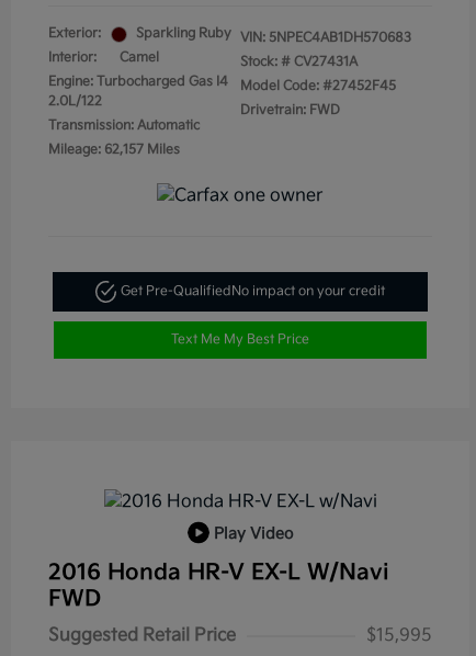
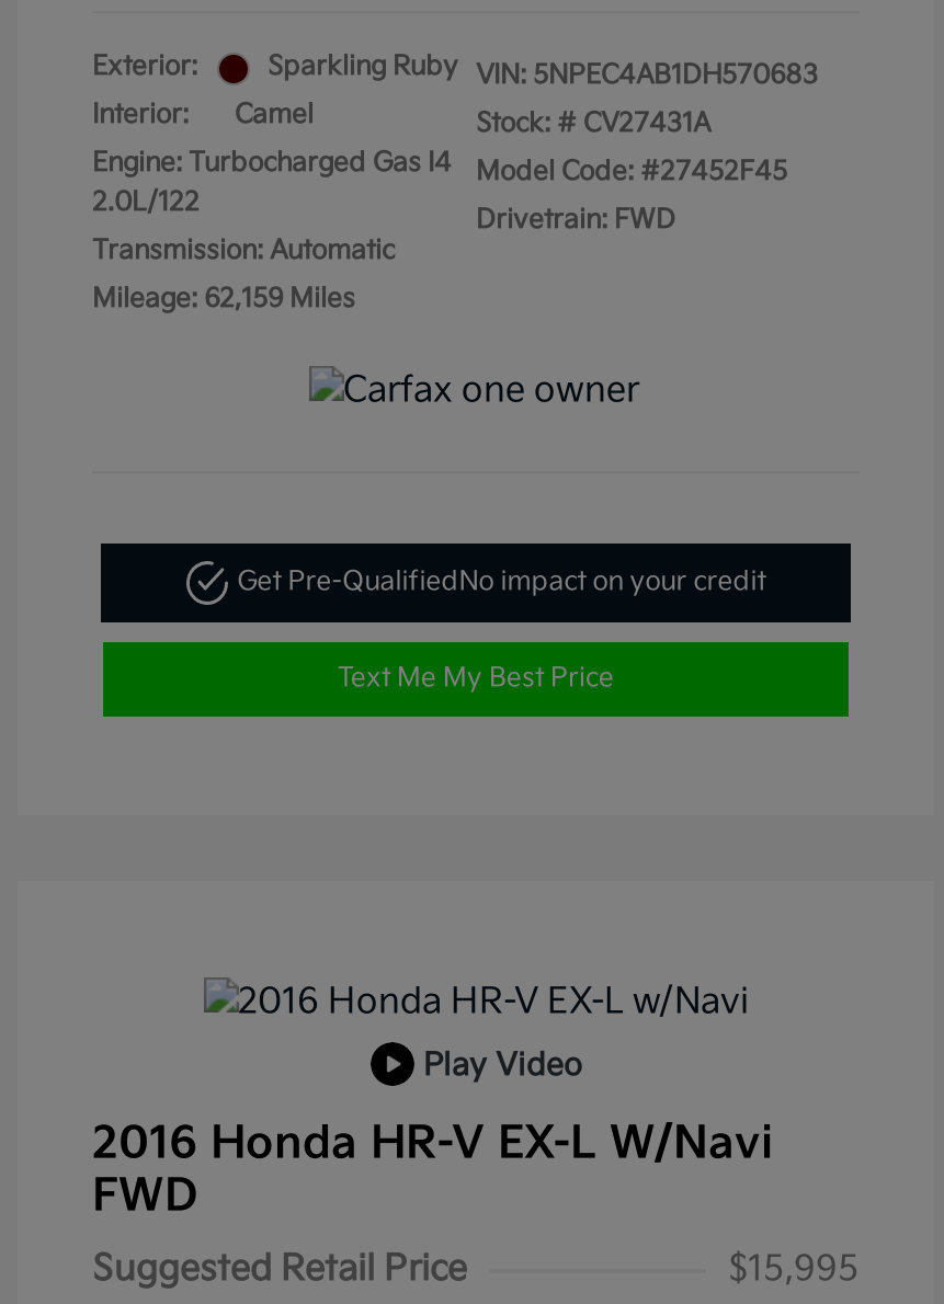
[48,142,180,158] Mileage: 62,157 Miles -> [92,284,355,316] Mileage: 62,159 Miles

